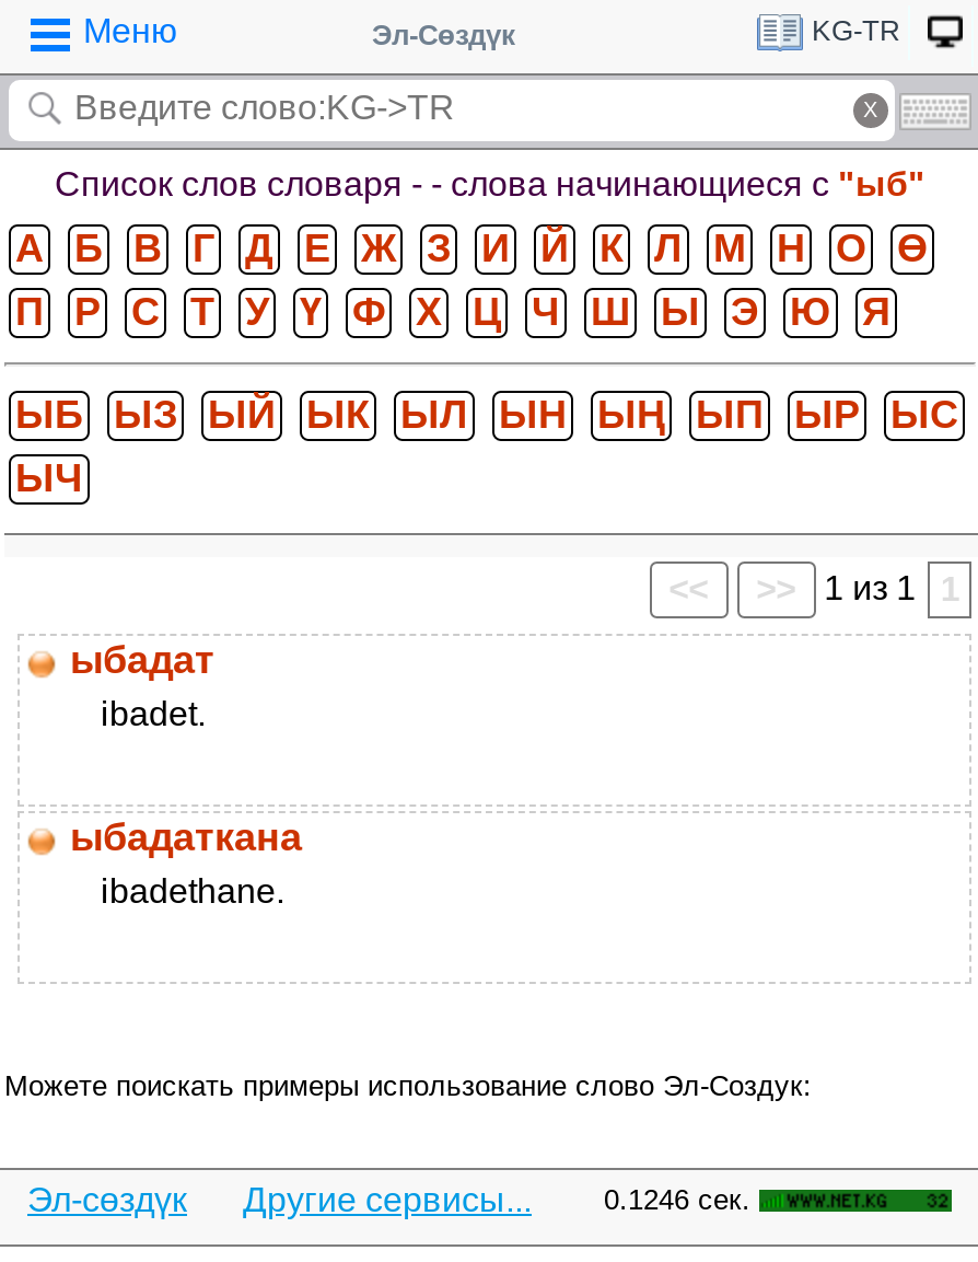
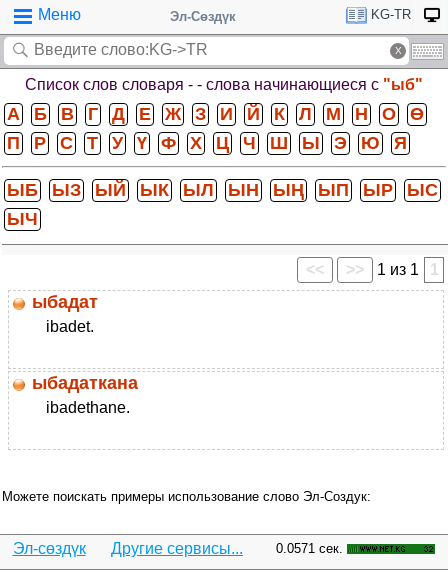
[604,1184,750,1216] 0.1246 сек. -> [276,541,343,556] 0.0571 сек.

